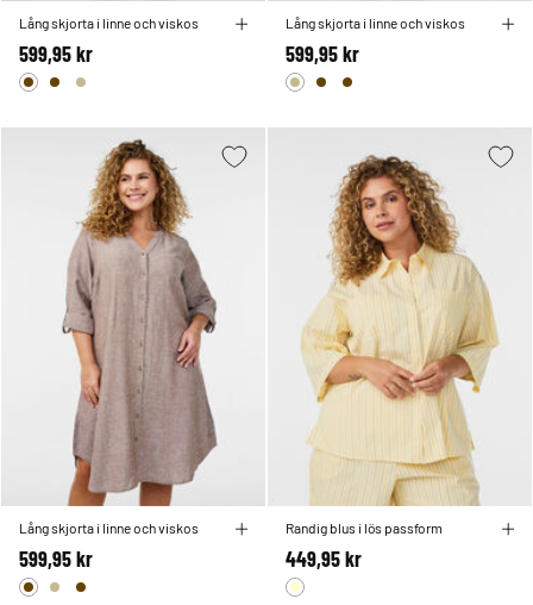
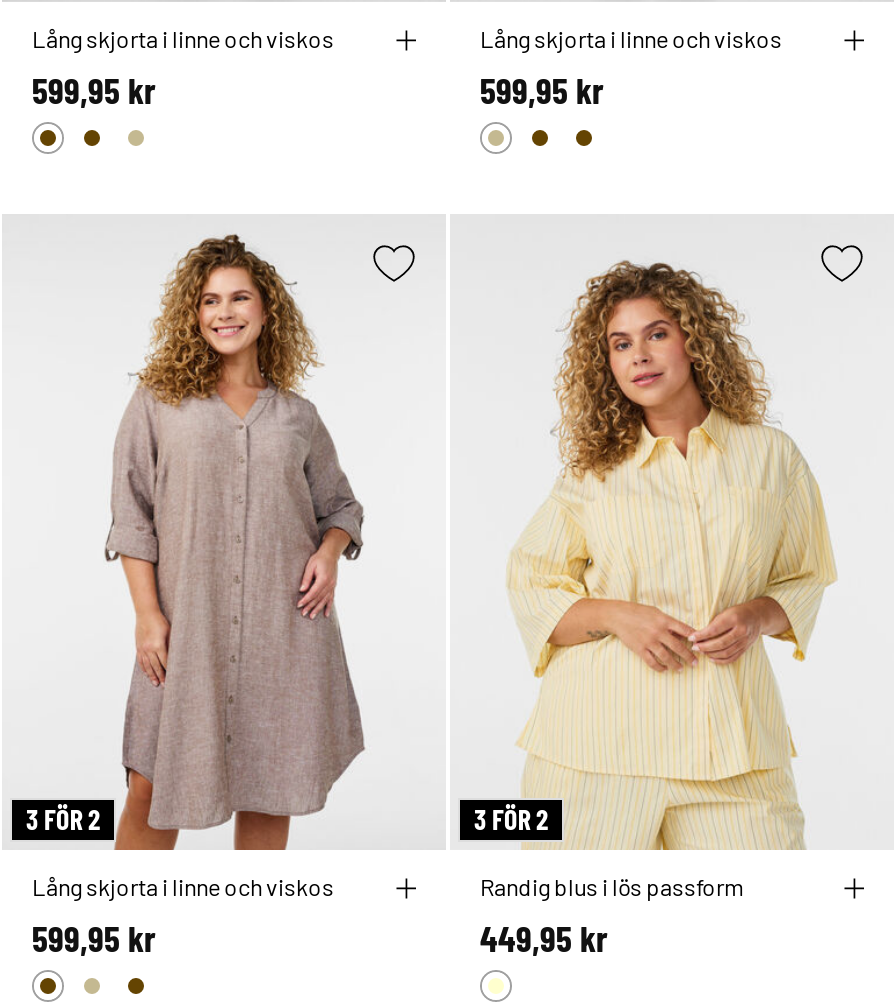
none -> [26,803,100,837] 3 FÖR 2
none -> [474,803,548,837] 3 FÖR 2

